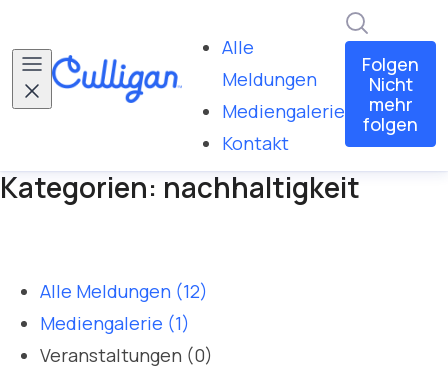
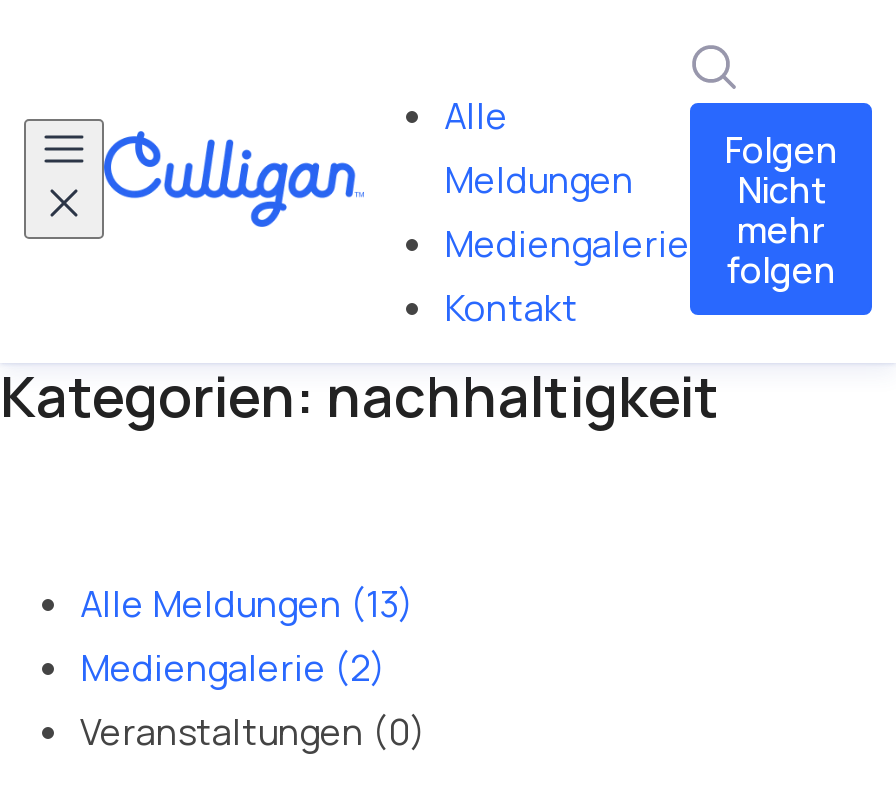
[40,279,208,303] Alle Meldungen (12) -> [80,579,414,627] Alle Meldungen (13)
[40,311,190,335] Mediengalerie (1) -> [80,643,386,691] Mediengalerie (2)

